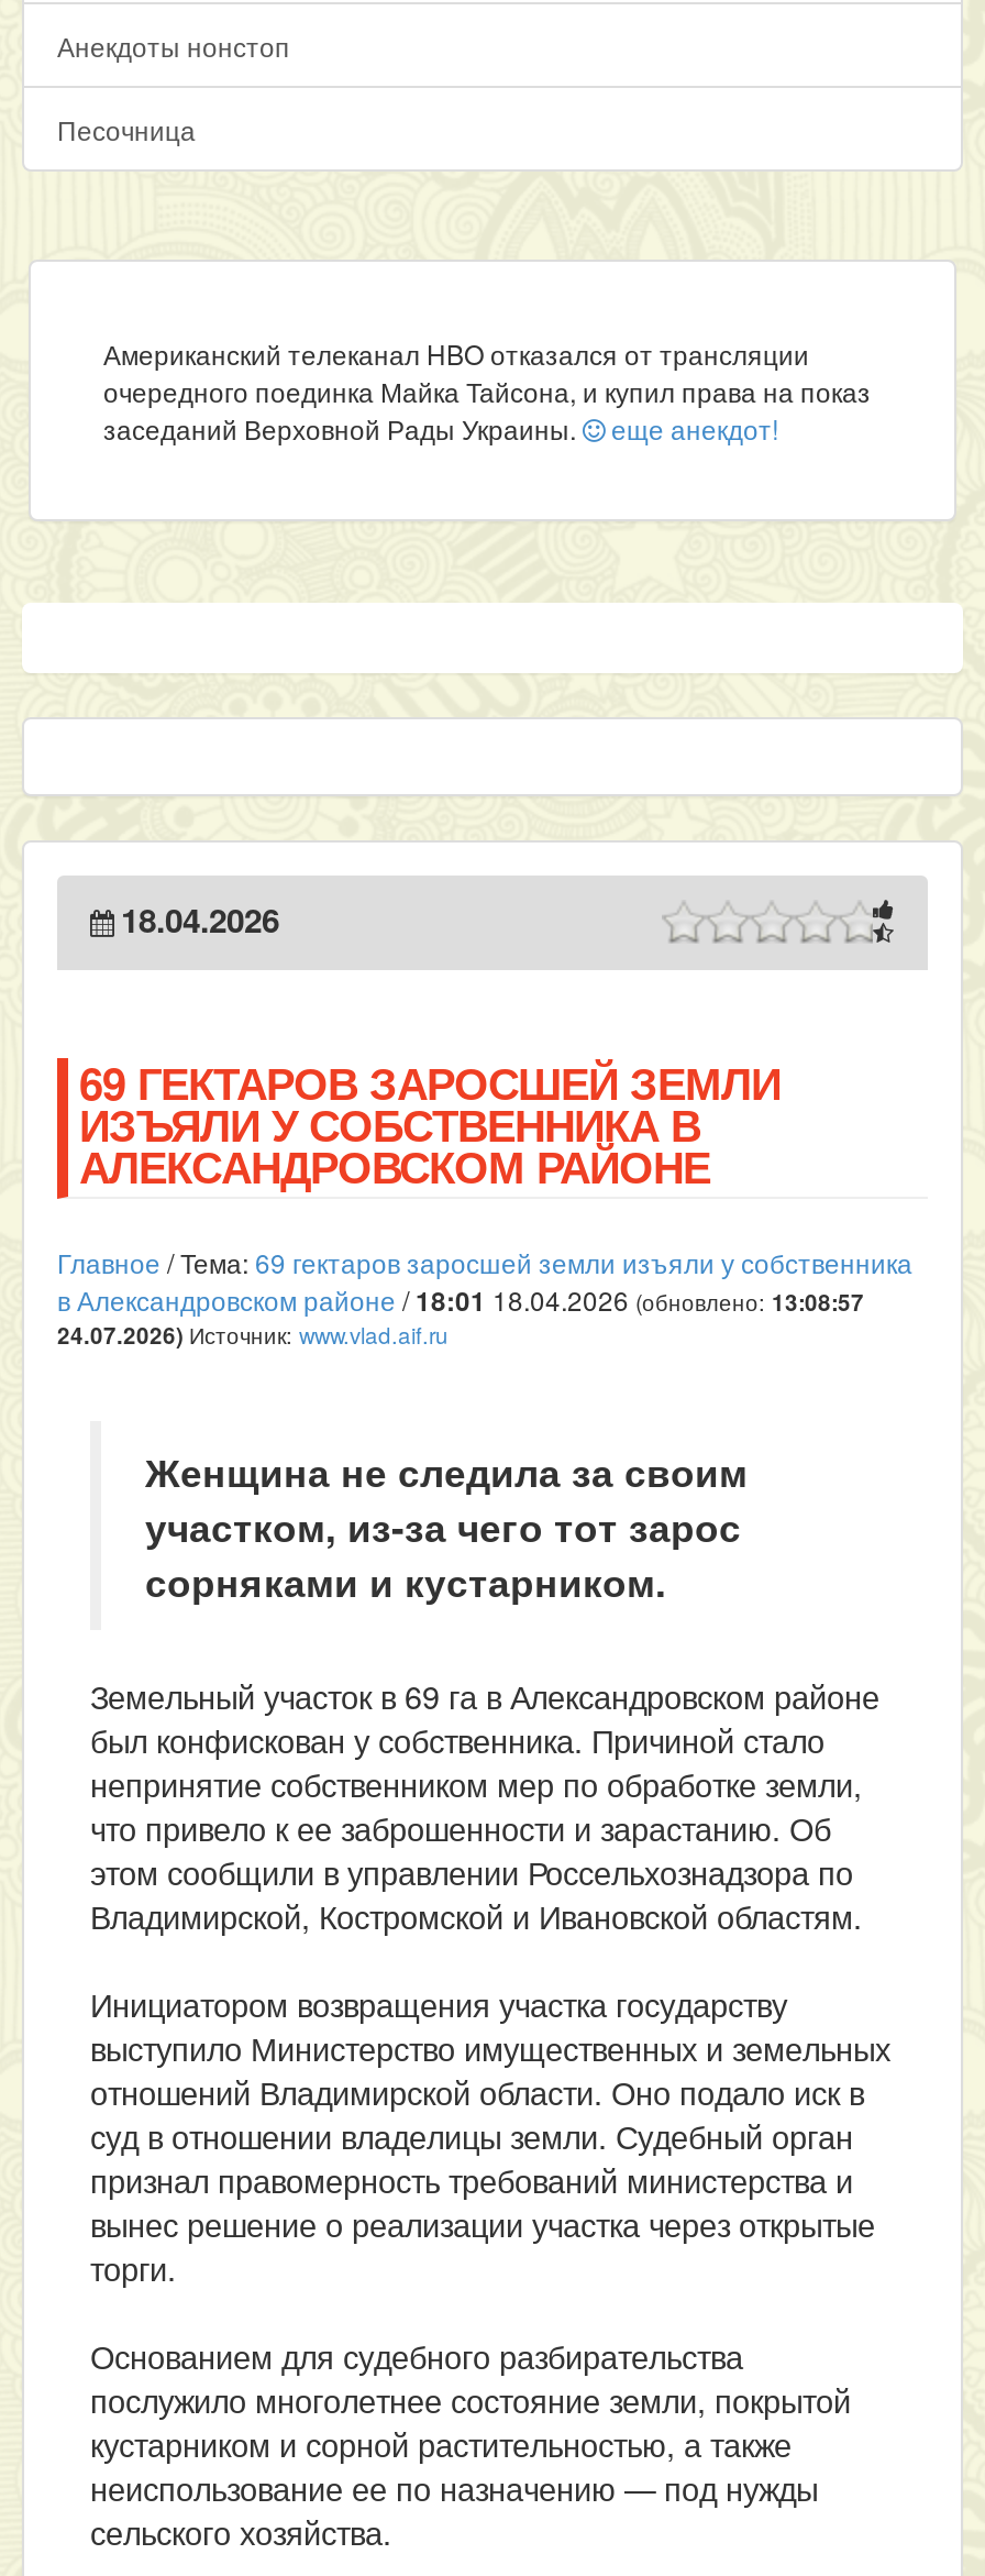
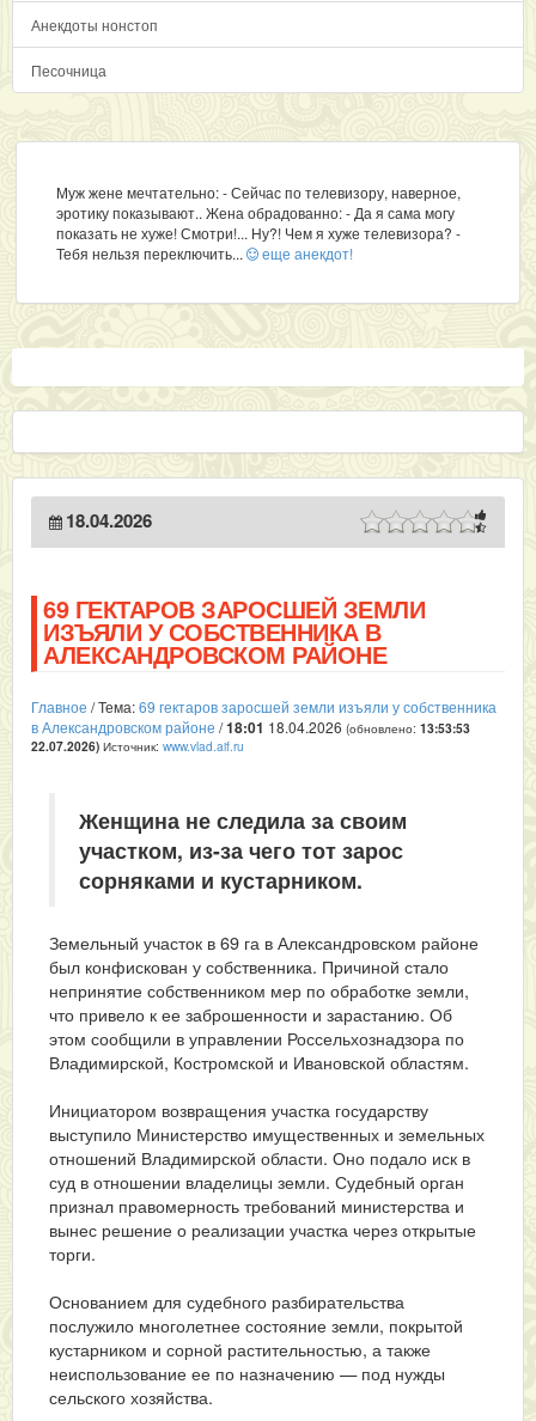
[103,334,871,447] Американский телеканал HBO отказался от трансляции | очередного поединка Майка Тайсона, и купил права на показ | заседаний Верховной Рады Украины. еще анекдот! -> [56,182,461,263] Муж жене мечтательно: - Сейчас по телевизору, наверное, | эротику показывают.. Жена обрадованно: - Да я сама могу | показать не хуже! Смотри!... Ну?! Чем я хуже телевизора? - | Тебя нельзя переключить... еще анекдот!
[57,1280,864,1320] в Александровском районе /18:01 18.04.2026 (обновлено: 13:08:57 -> [31,716,470,738] в Александровском районе /18:01 18.04.2026 (обновлено: 13:53:53
[57,1318,449,1351] 24.07.2026) Источник: www.vlad.aif.ru -> [31,737,244,755] 22.07.2026) Источник: www.vlad.aif.ru

